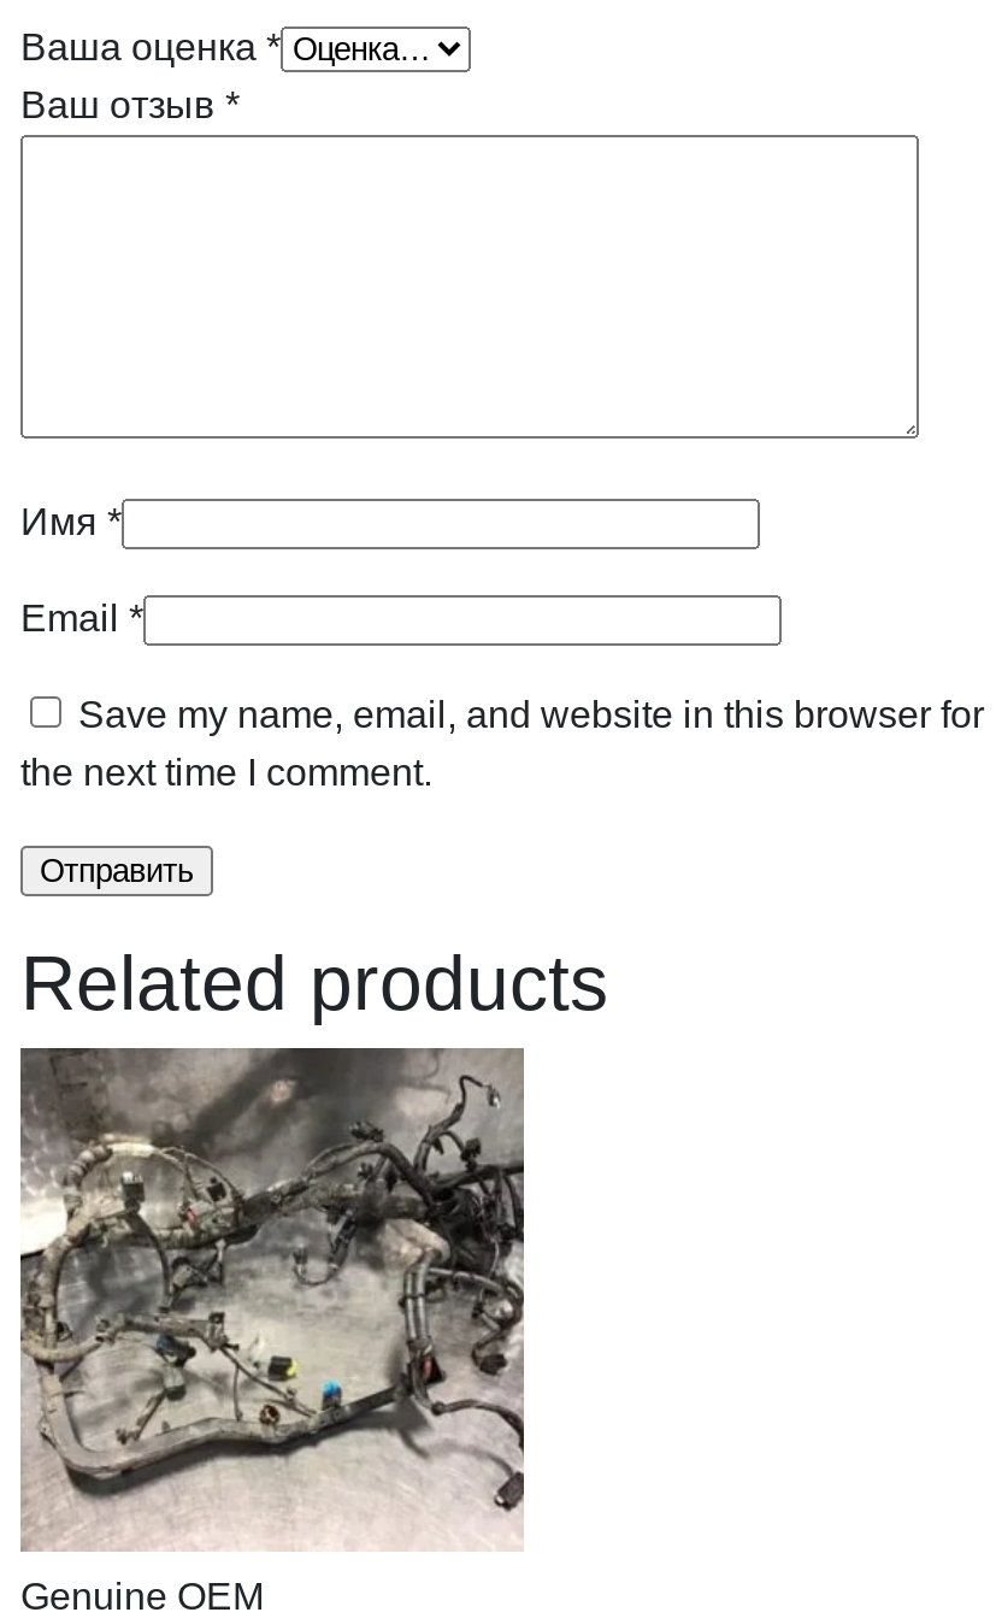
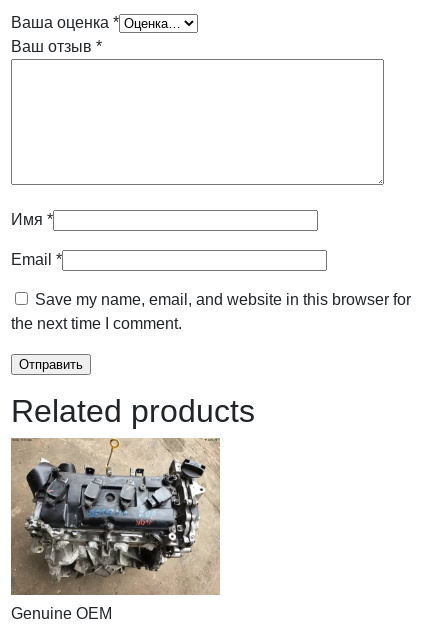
[18,1046,524,1552] [image] -> [11,437,220,596] [image]

